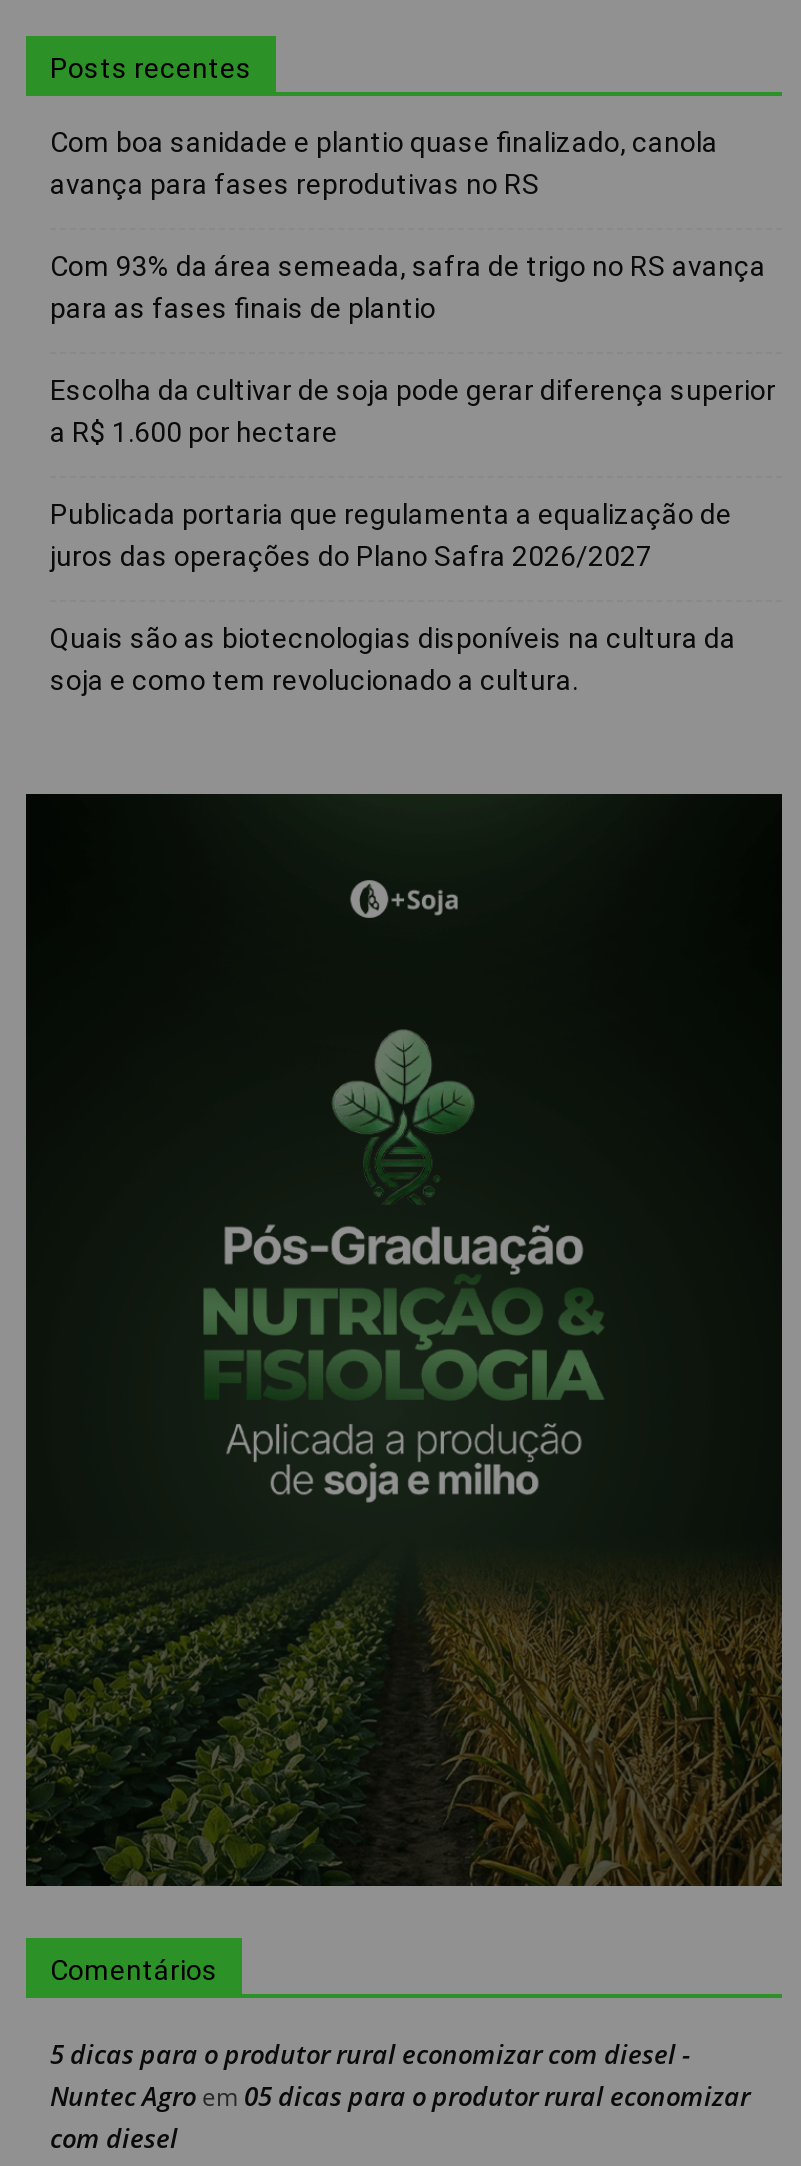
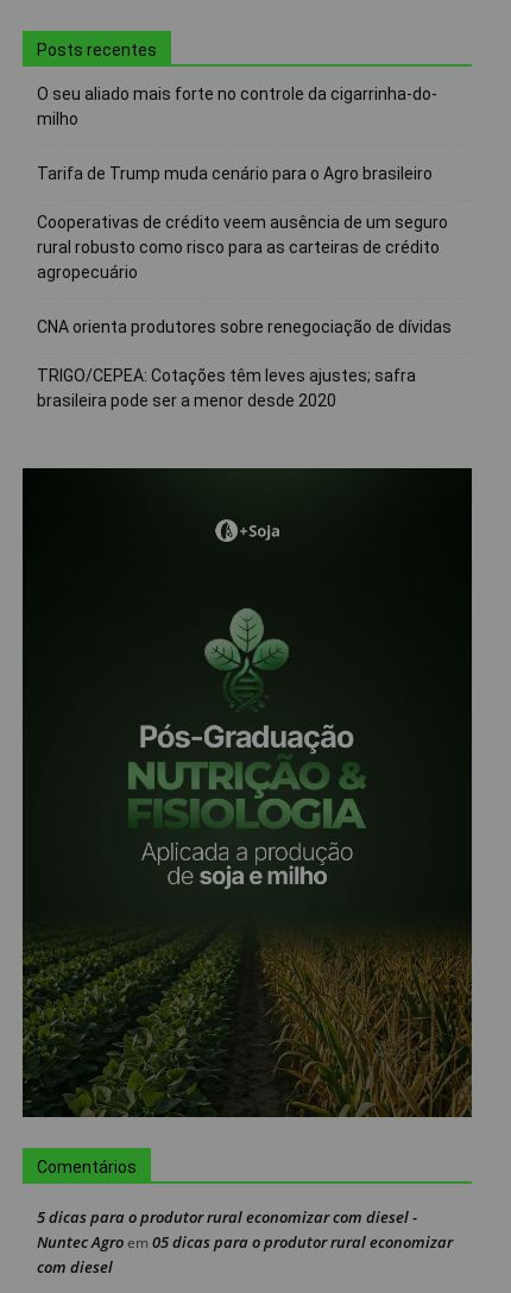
[50,126,718,200] Com boa sanidade e plantio quase finalizado, canola | avança para fases reprodutivas no RS -> [37,84,437,128] O seu aliado mais forte no controle da cigarrinha-do- | milho
[50,250,766,324] Com 93% da área semeada, safra de trigo no RS avança | para as fases finais de plantio -> [37,164,433,183] Tarifa de Trump muda cenário para o Agro brasileiro
[50,374,776,448] Escolha da cultivar de soja pode gerar diferença superior | a R$ 1.600 por hectare -> [37,213,448,282] Cooperativas de crédito veem ausência de um seguro | rural robusto como risco para as carteiras de crédito | agropecuário
[50,498,732,572] Publicada portaria que regulamenta a equalização de | juros das operações do Plano Safra 2026/2027 -> [37,317,452,336] CNA orienta produtores sobre renegociação de dívidas
[50,622,736,696] Quais são as biotecnologias disponíveis na cultura da | soja e como tem revolucionado a cultura. -> [37,366,416,410] TRIGO/CEPEA: Cotações têm leves ajustes; safra | brasileira pode ser a menor desde 2020

